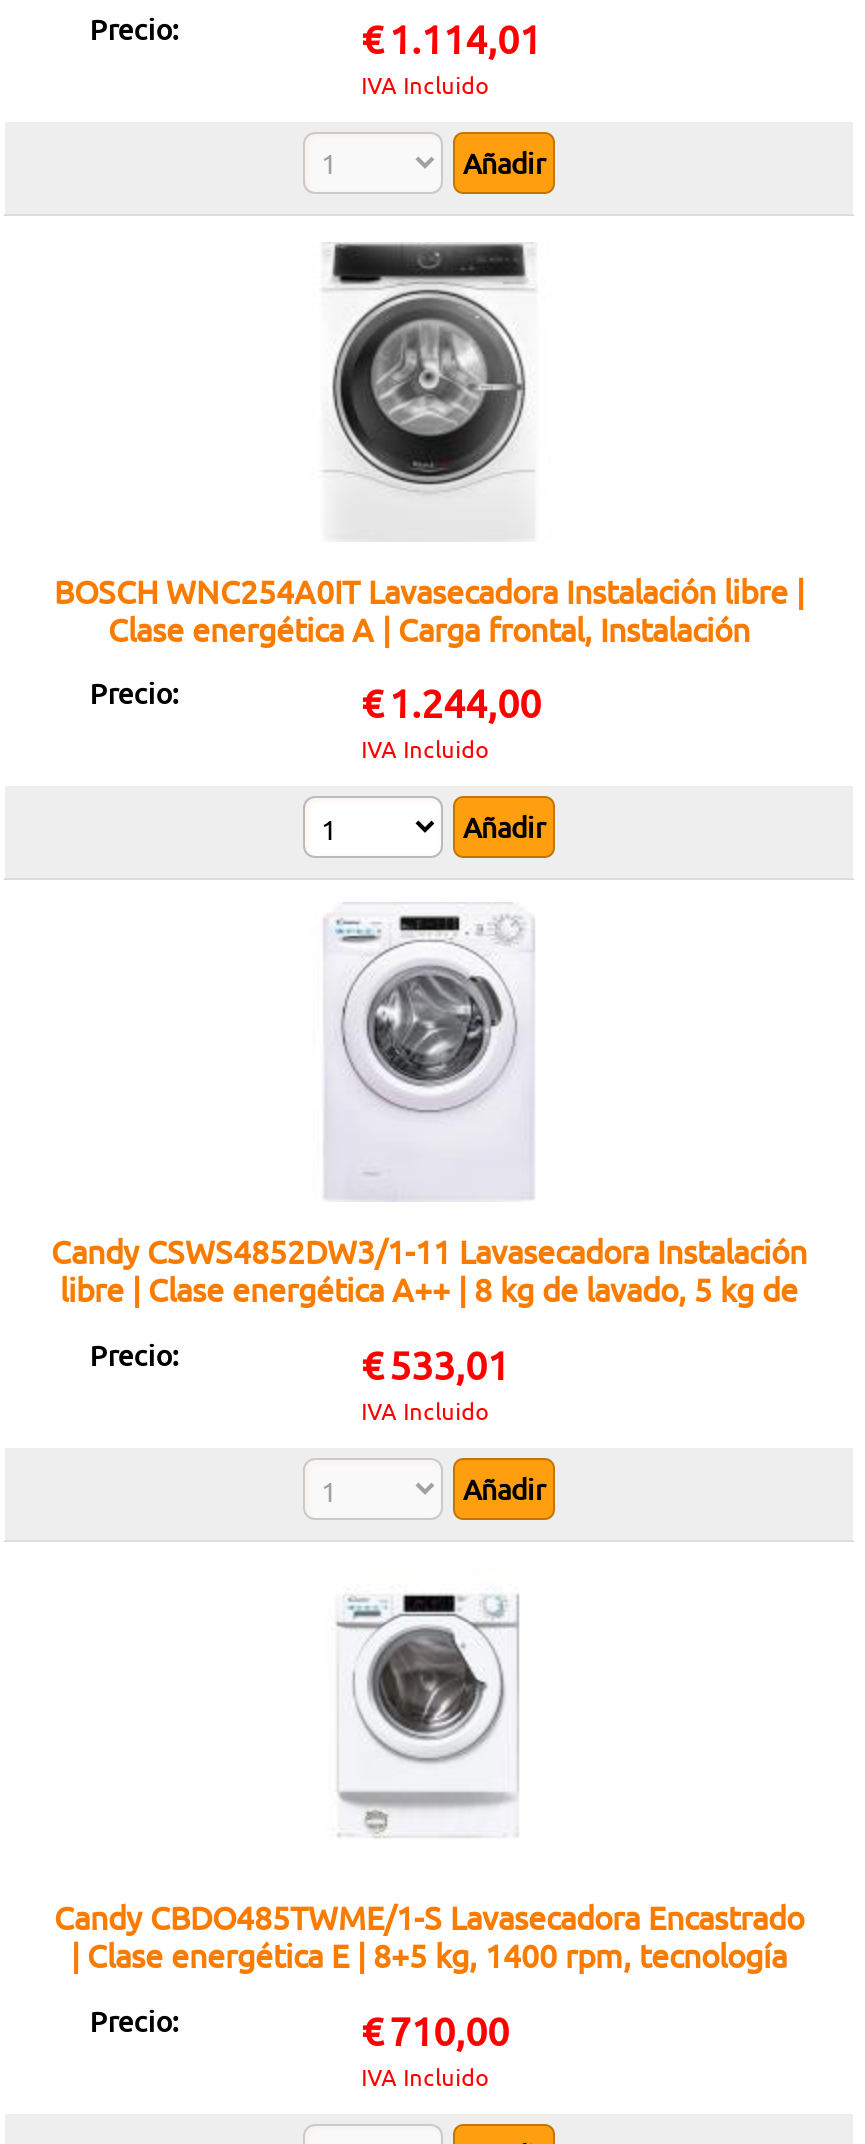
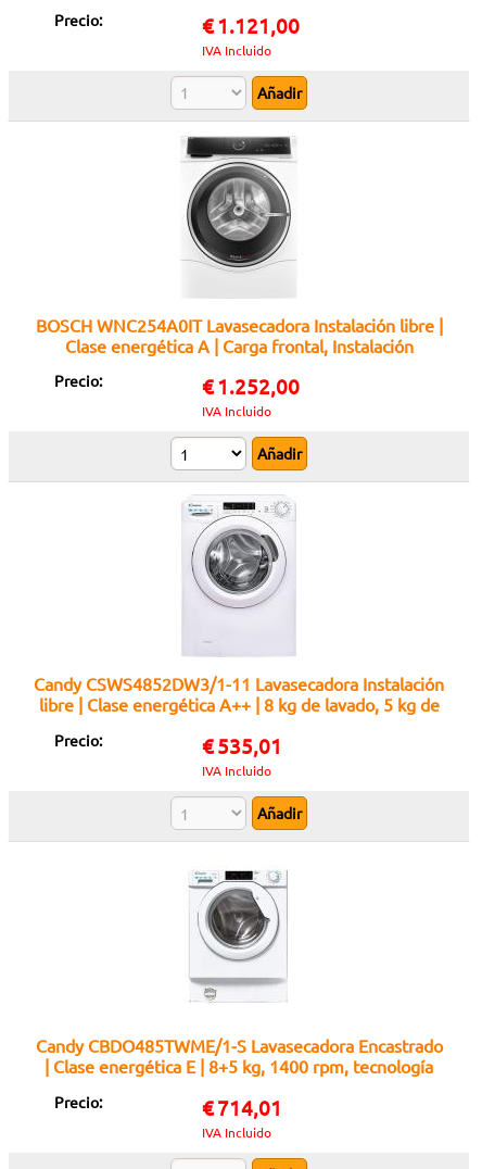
[361,14,541,62] € 1.114,01 -> [202,12,300,38] € 1.121,00
[361,679,541,727] € 1.244,00 -> [202,373,300,399] € 1.252,00
[361,1340,509,1388] € 533,01 -> [202,732,282,758] € 535,01
[361,2005,509,2053] € 710,00 -> [202,1094,282,1120] € 714,01

